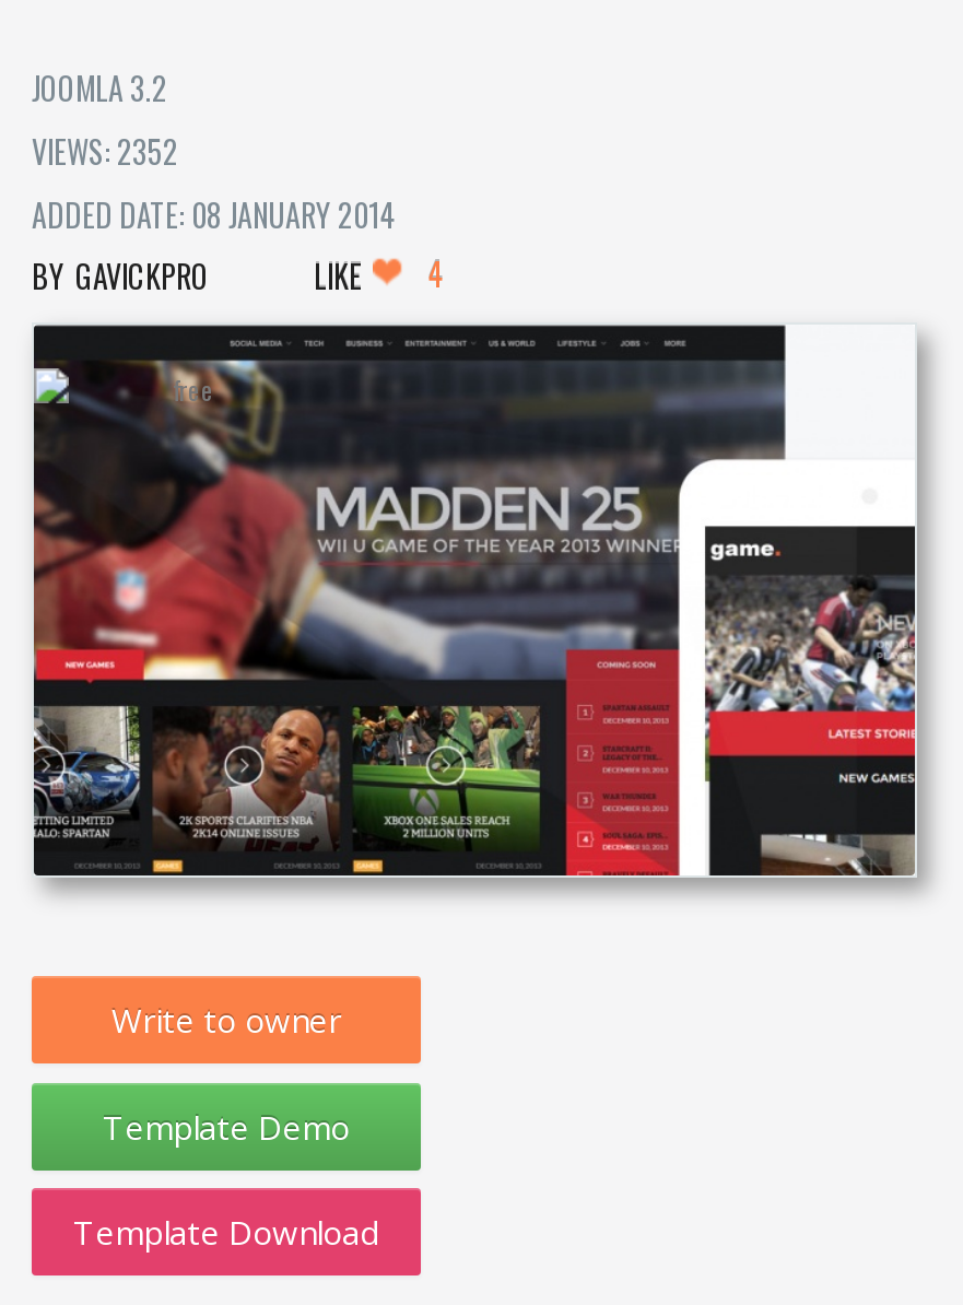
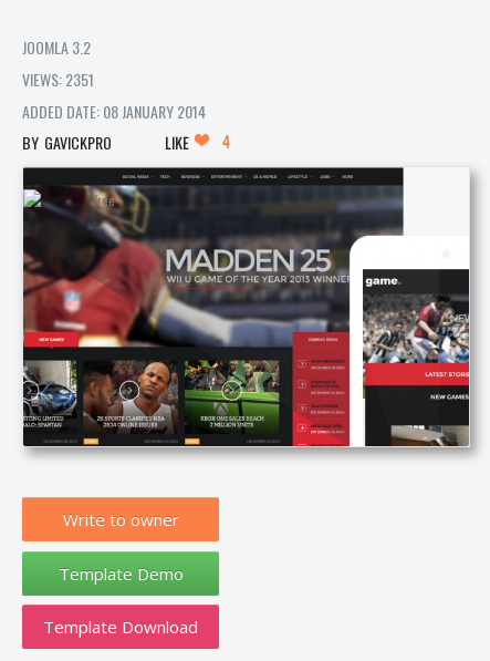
[32,128,178,174] VIEWS: 2352 -> [22,68,94,91] VIEWS: 2351

